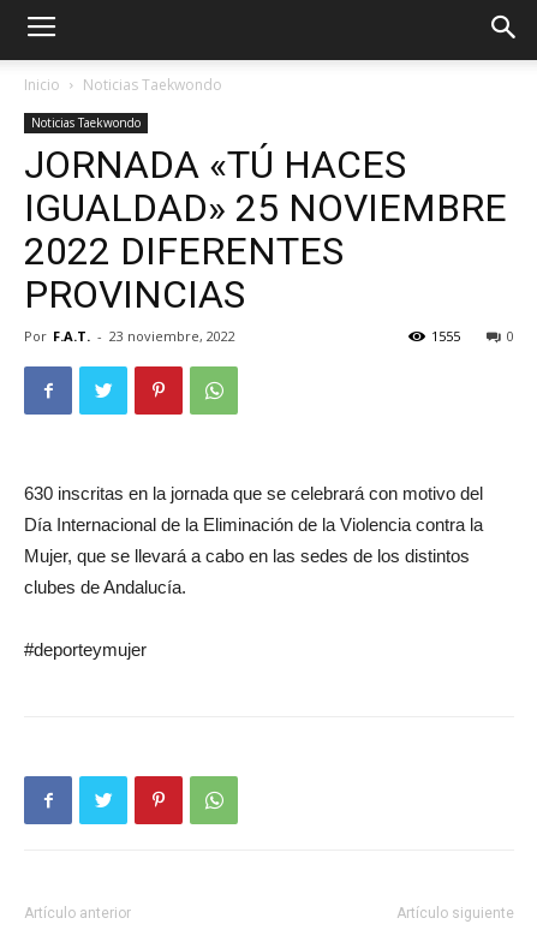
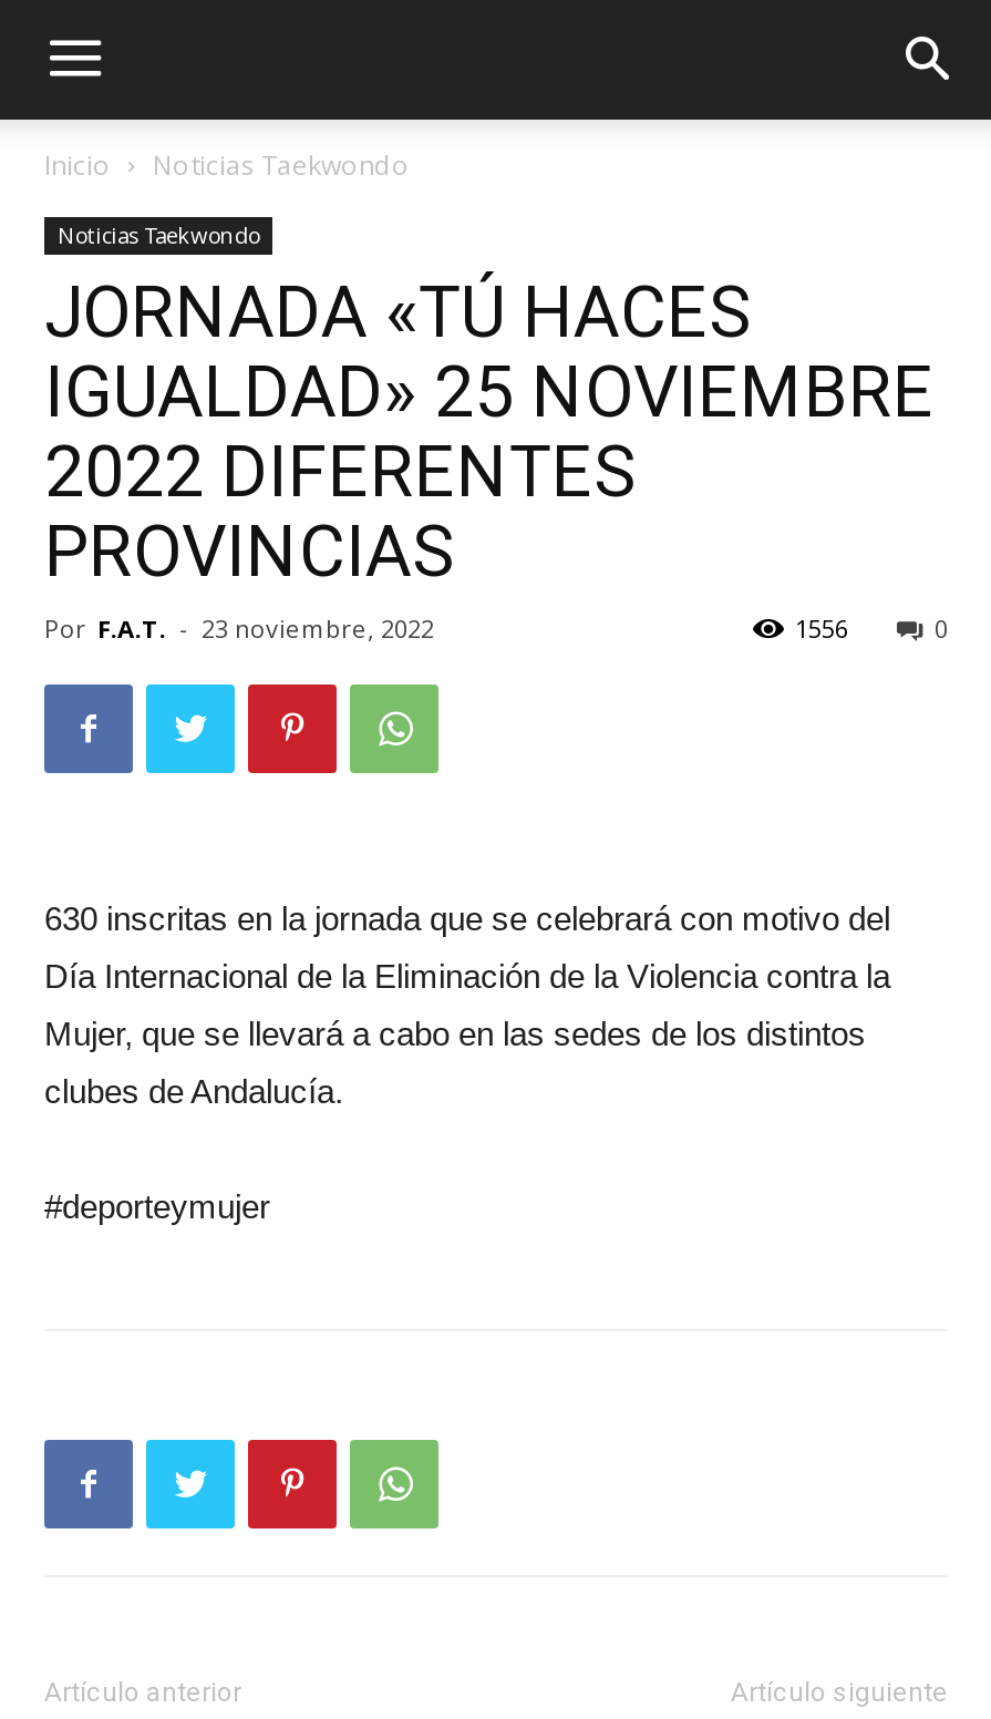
[431,327,460,345] 1555 -> [795,611,848,645] 1556

